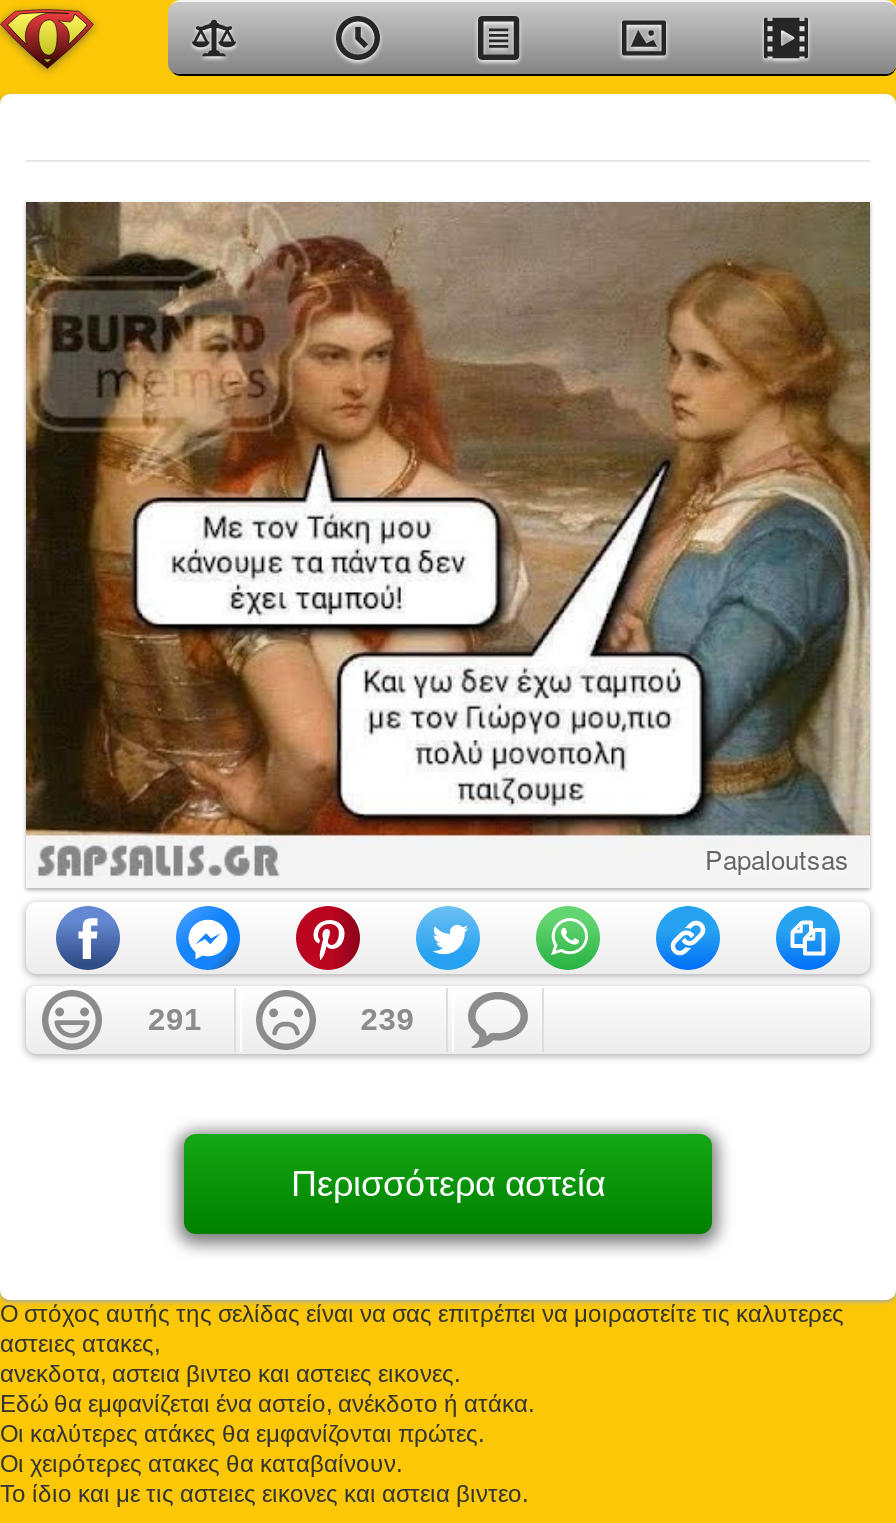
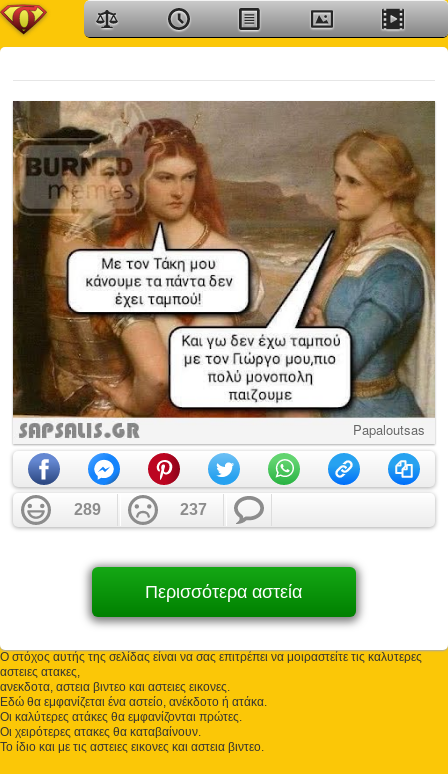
[148,1002,202,1036] 291 -> [74,501,101,518] 289
[360,1002,414,1036] 239 -> [180,501,207,518] 237

